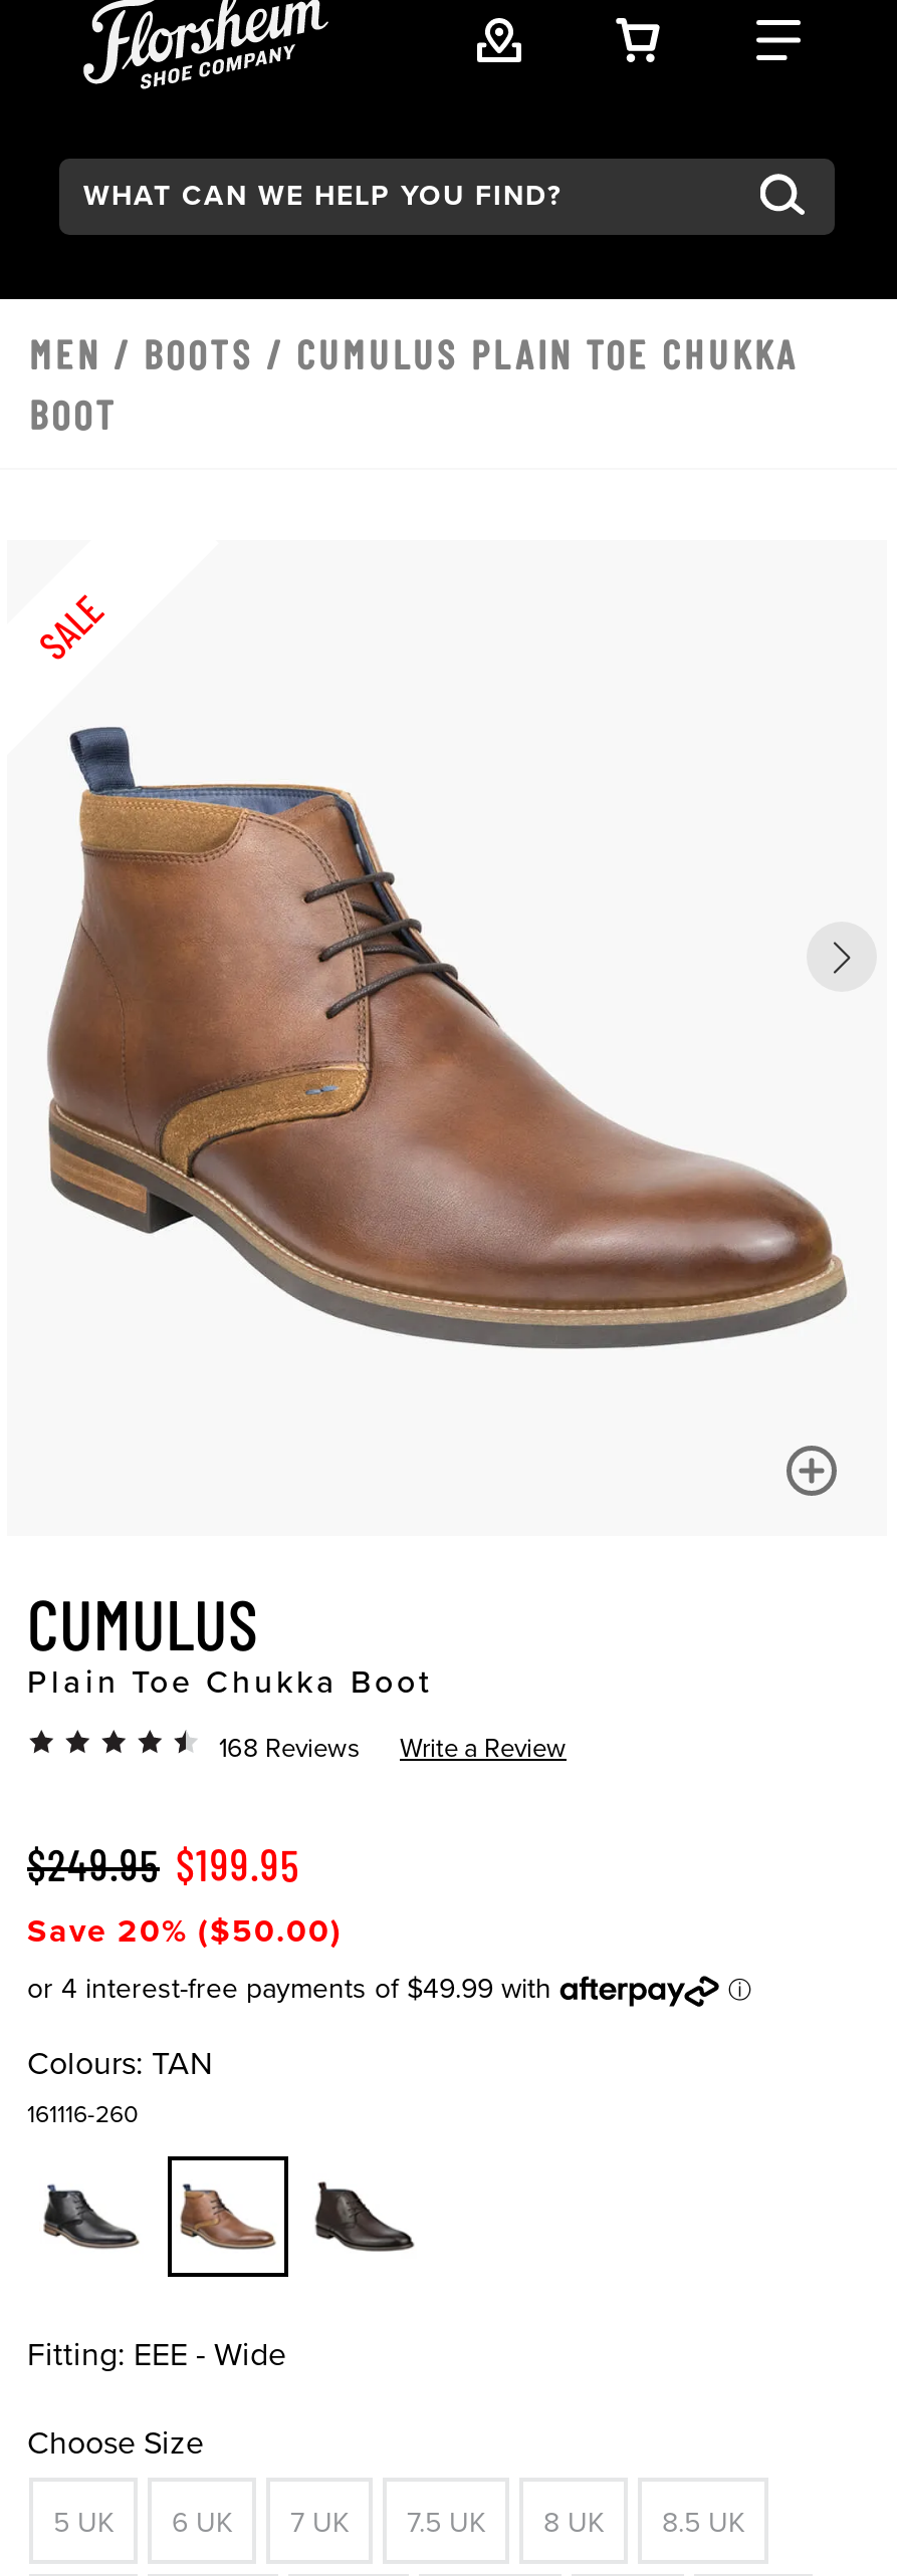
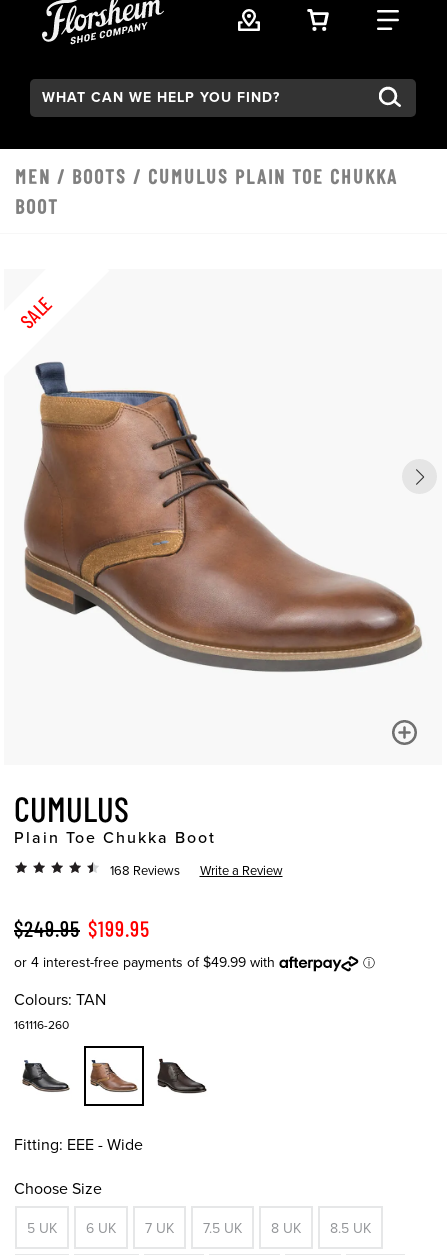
[27,1912,343,1952] Save 20% ($50.00) -> none

